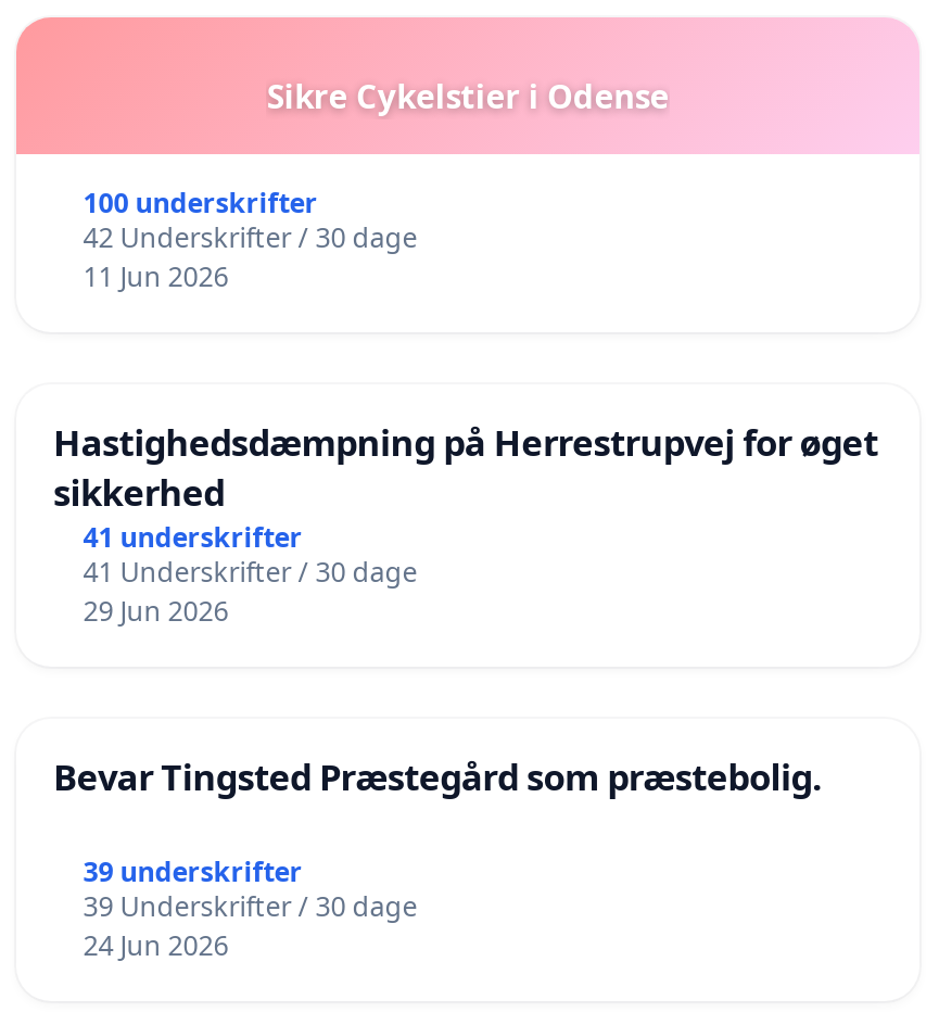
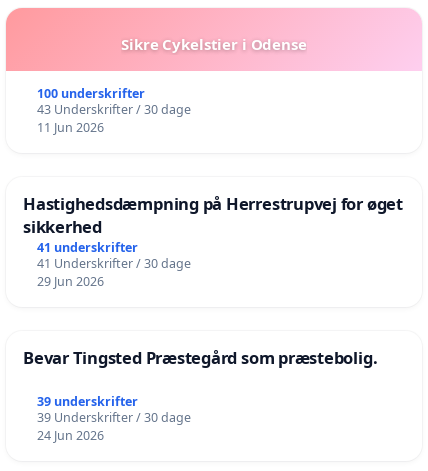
[83,220,418,257] 42 Underskrifter / 30 dage -> [37,101,191,118] 43 Underskrifter / 30 dage

